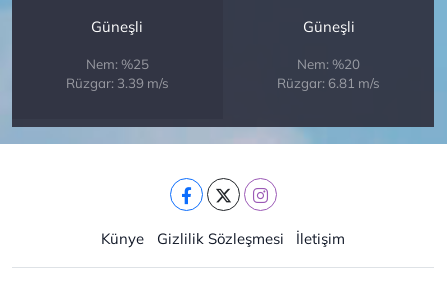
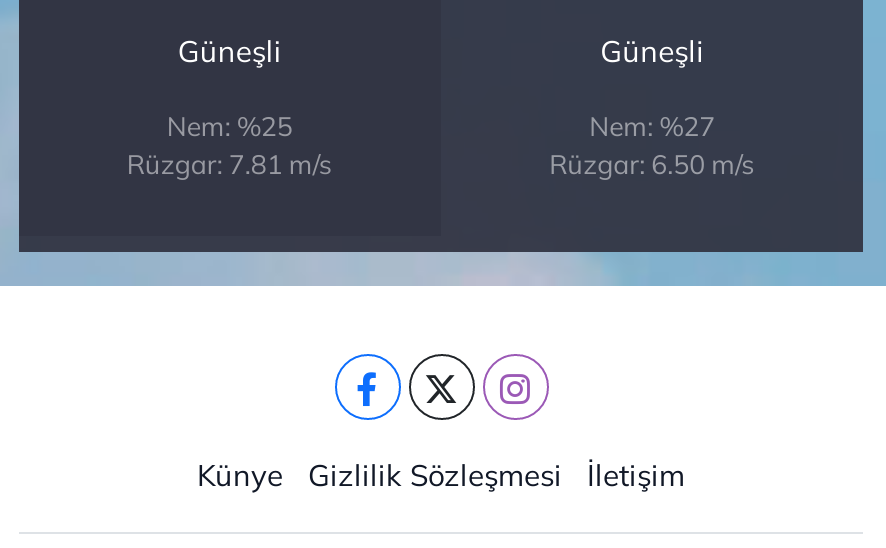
[297,56,360,72] Nem: %20 -> [589,110,715,142] Nem: %27
[66,75,169,91] Rüzgar: 3.39 m/s -> [127,148,333,180] Rüzgar: 7.81 m/s
[277,75,380,91] Rüzgar: 6.81 m/s -> [549,148,755,180] Rüzgar: 6.50 m/s

